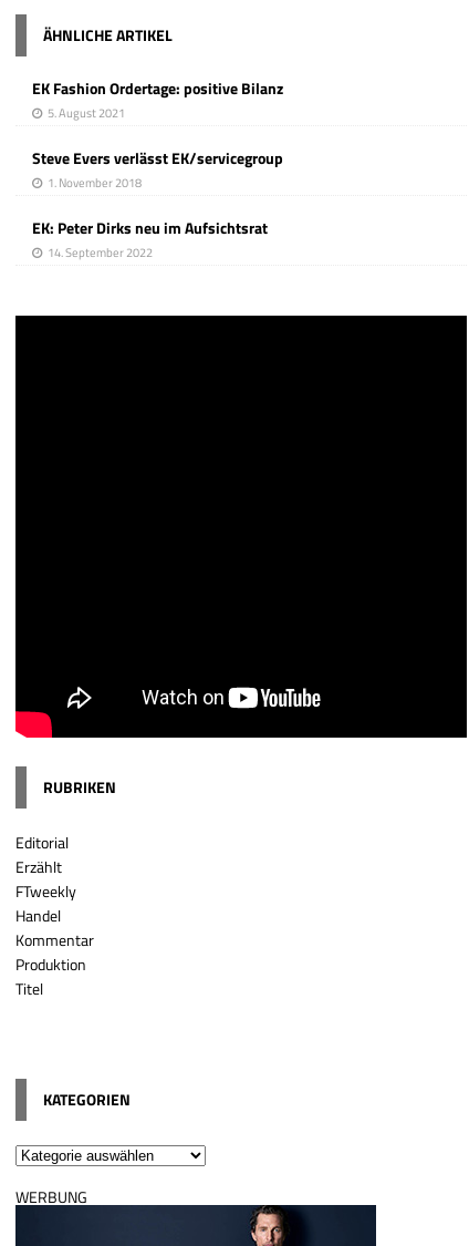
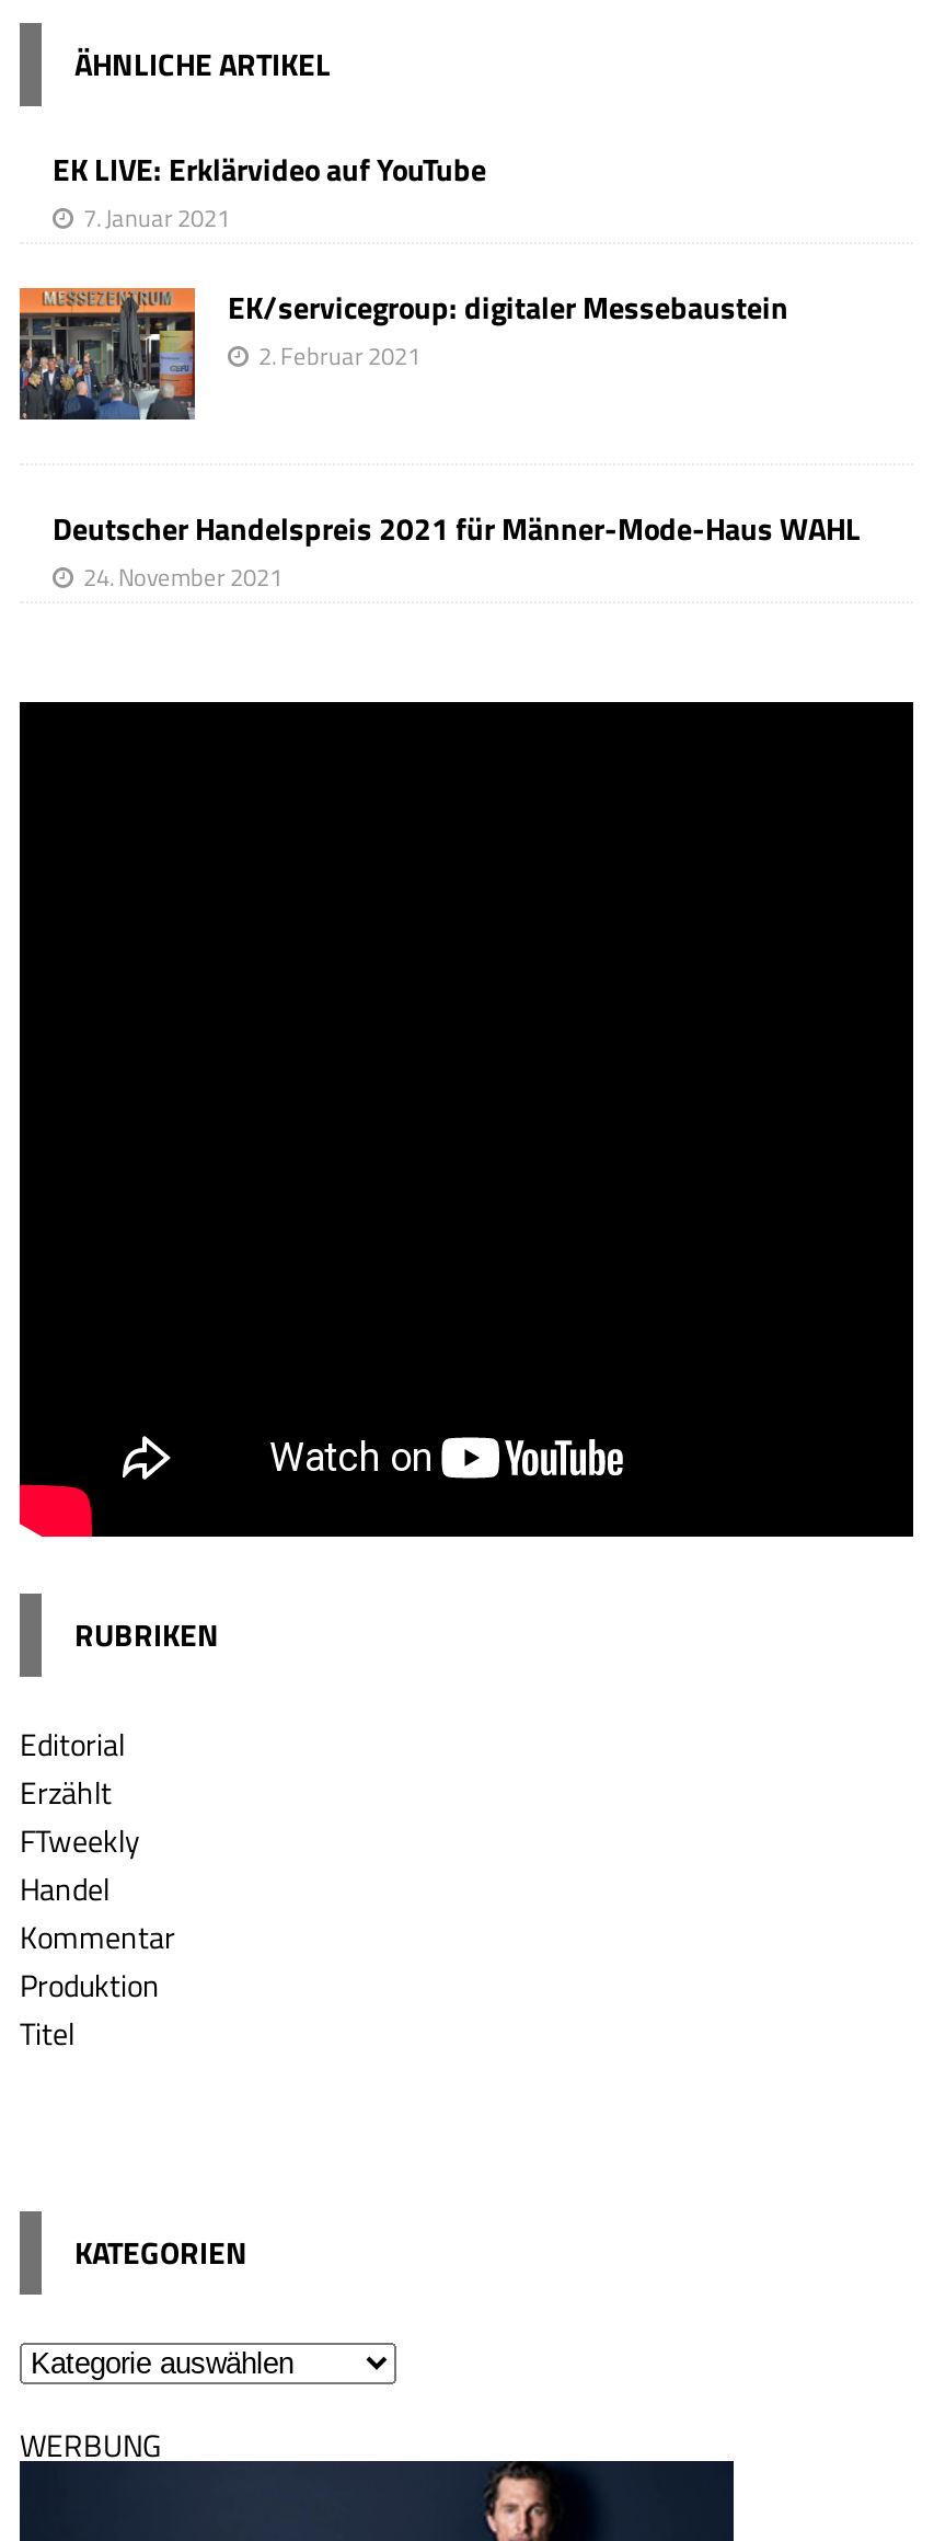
[32,77,283,122] EK Fashion Ordertage: positive Bilanz | 5. August 2021 -> [53,145,486,235] EK LIVE: Erklärvideo auf YouTube | 7. Januar 2021
[32,147,286,192] Steve Evers verlässt EK/servicegroup | 1. November 2018 -> [228,283,788,373] EK/servicegroup: digitaler Messebaustein | 2. Februar 2021
[32,216,268,262] EK: Peter Dirks neu im Aufsichtsrat | 14. September 2022 -> [53,505,861,595] Deutscher Handelspreis 2021 für Männer-Mode-Haus WAHL | 24. November 2021

